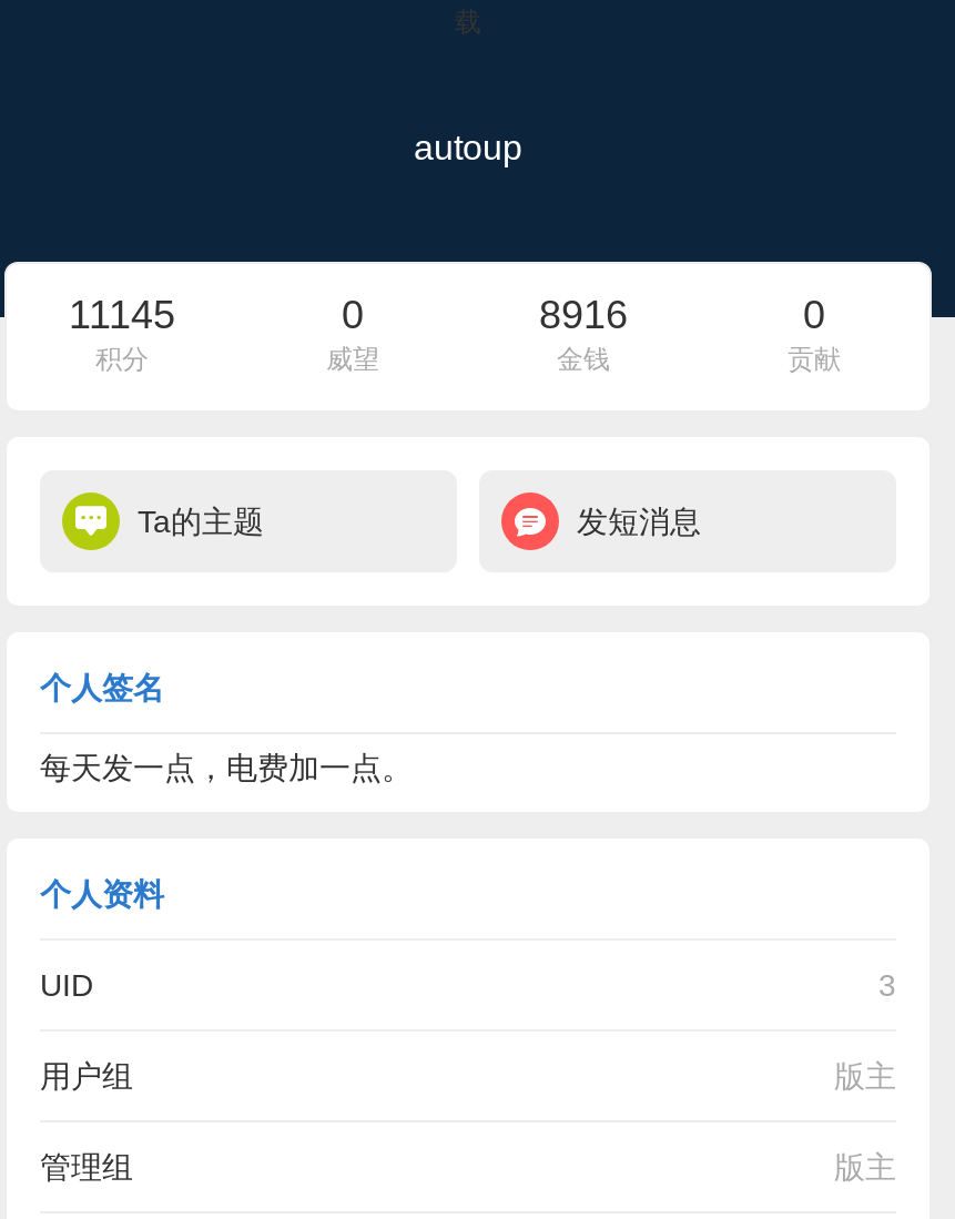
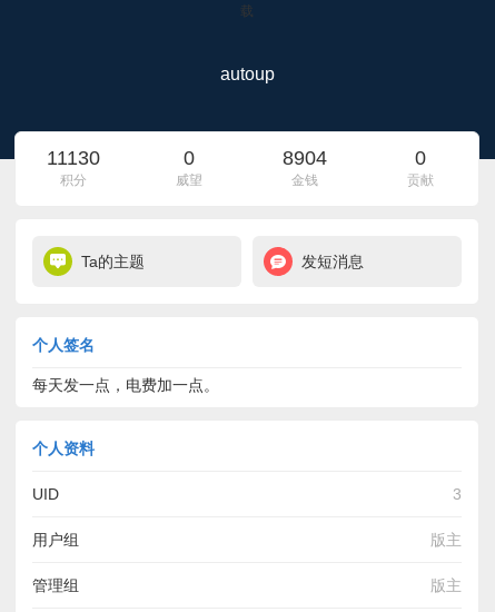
[69,293,175,337] 11145 -> [47,147,100,169] 11130
[539,293,628,337] 8916 -> [283,147,327,169] 8904

